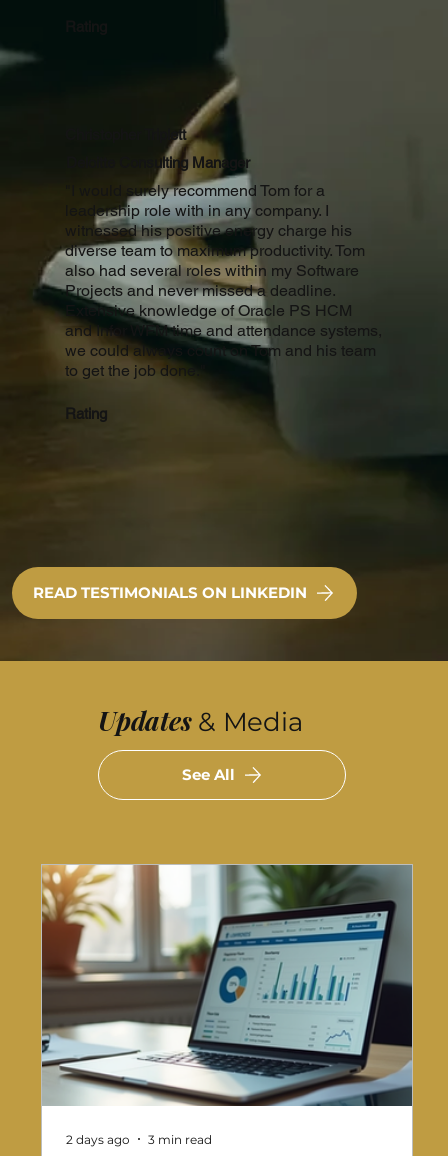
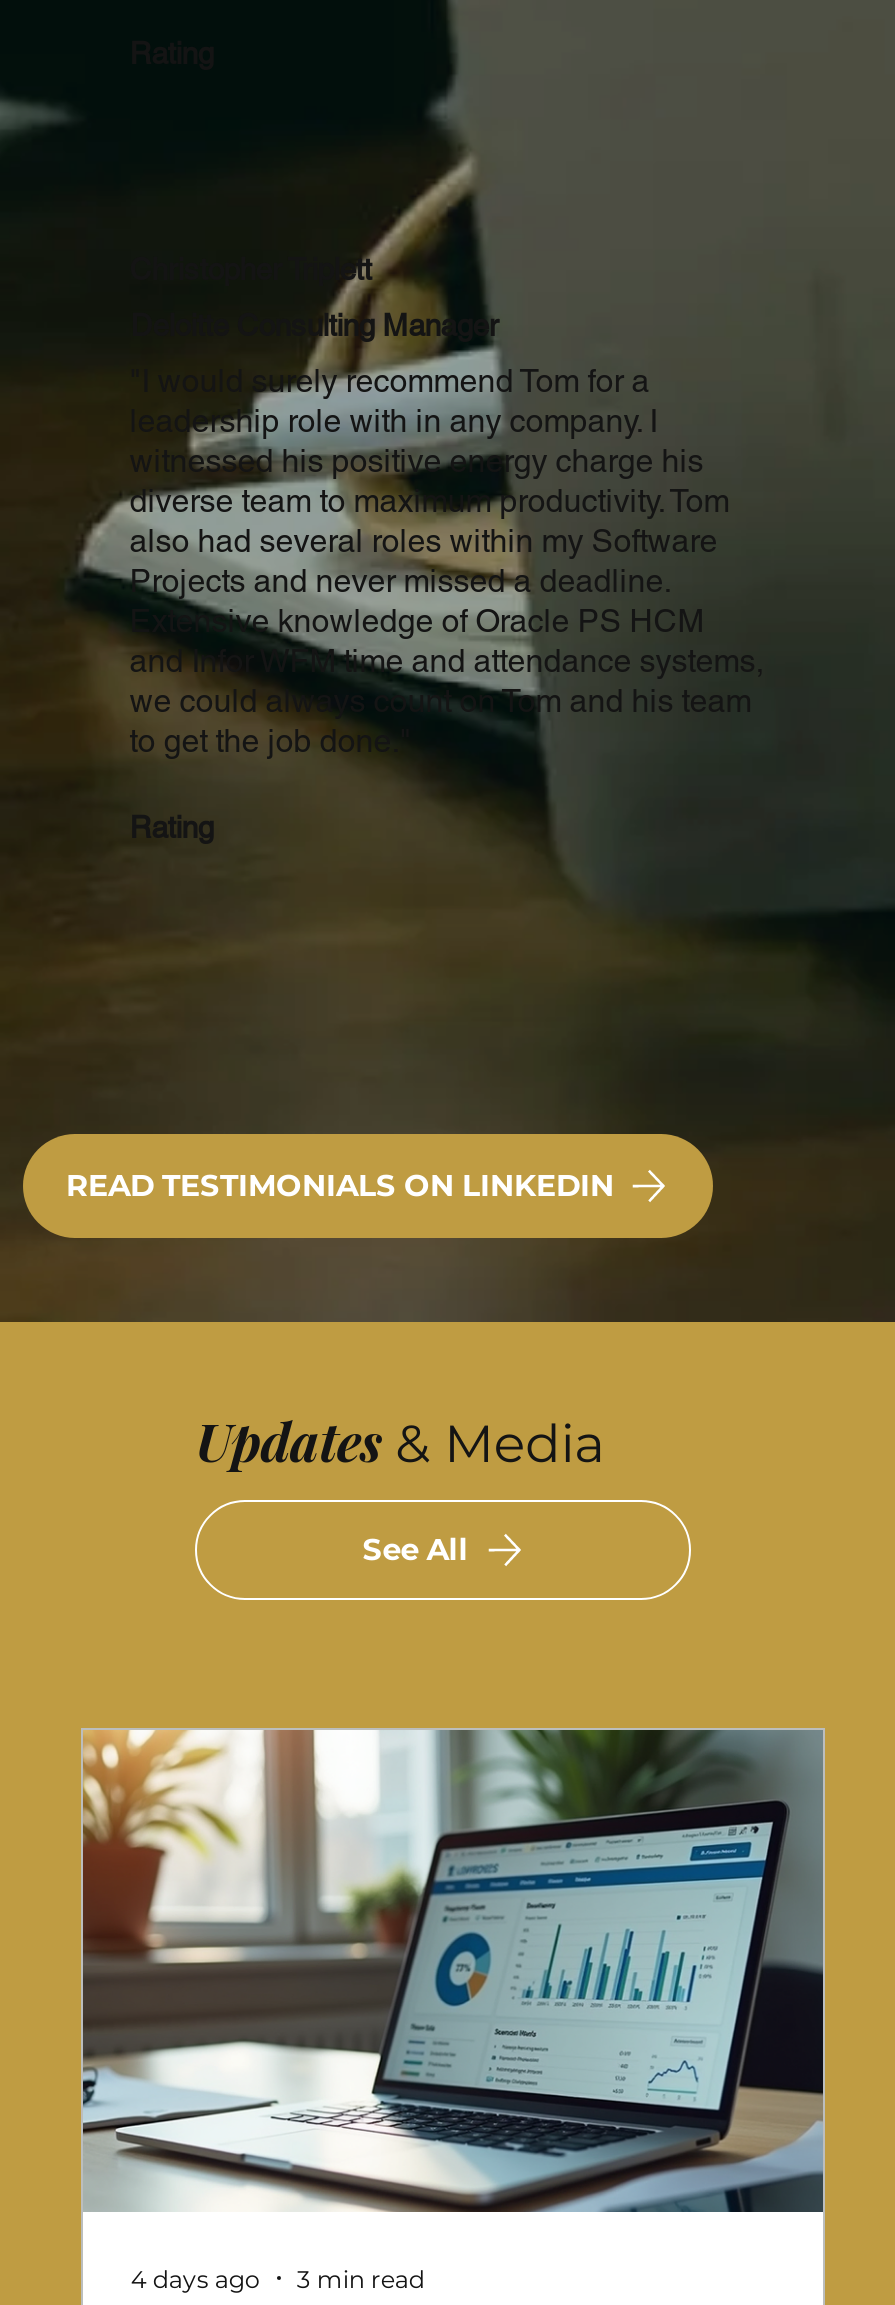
[66,1132,212,1147] 2 days ago 3 min read -> [131,2263,425,2293] 4 days ago 3 min read

